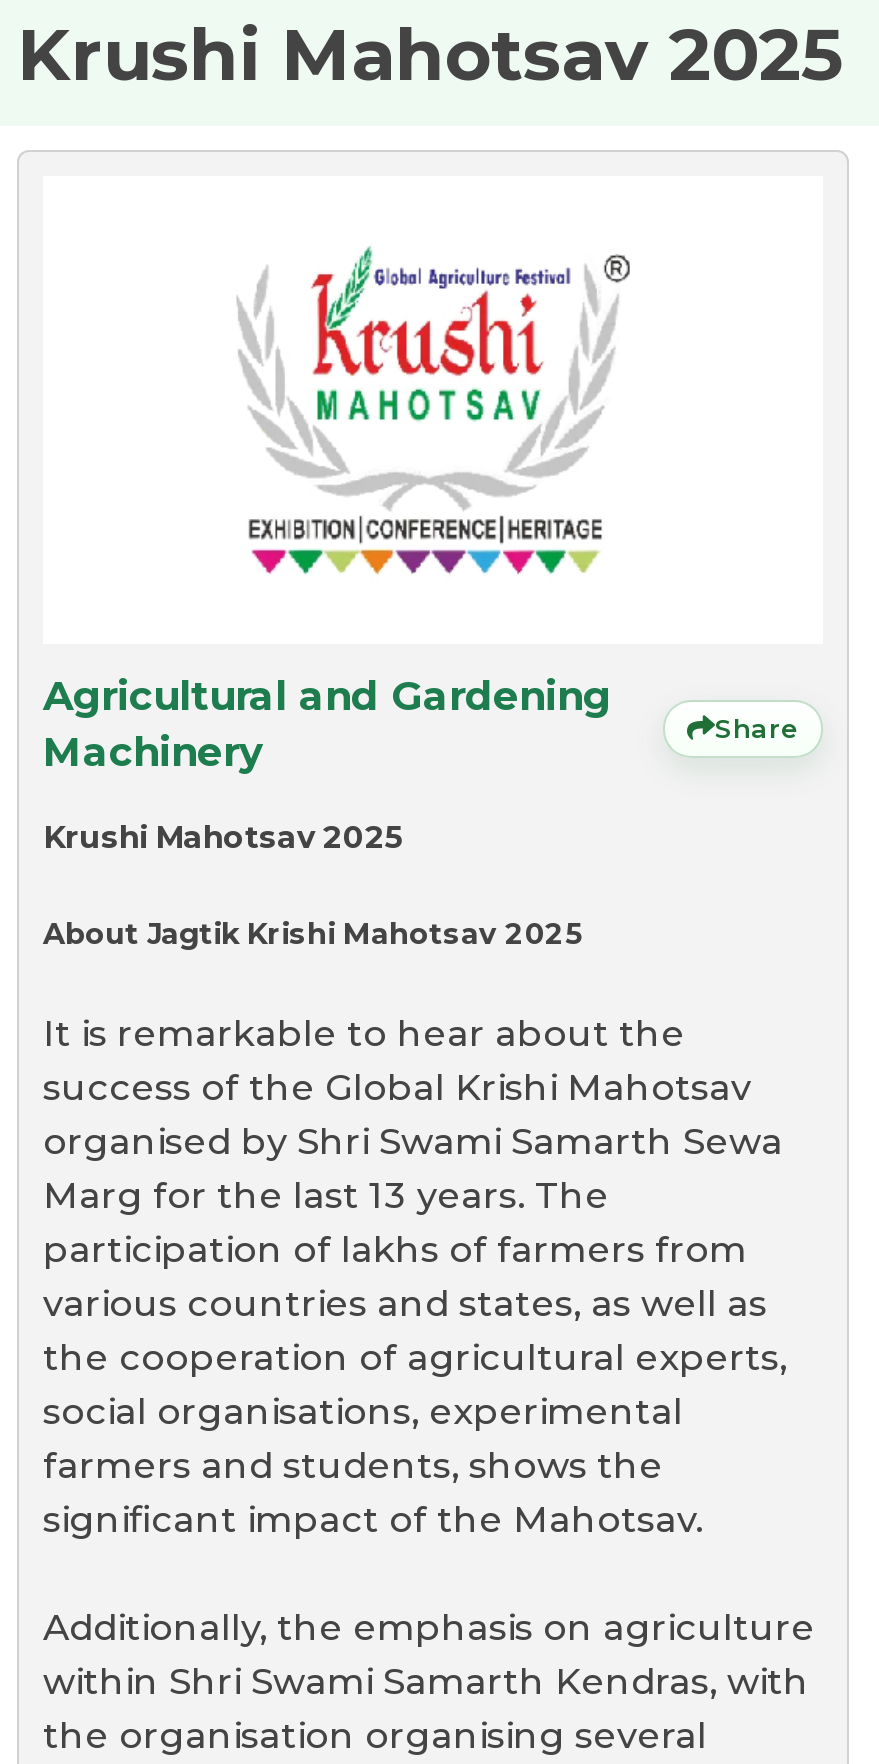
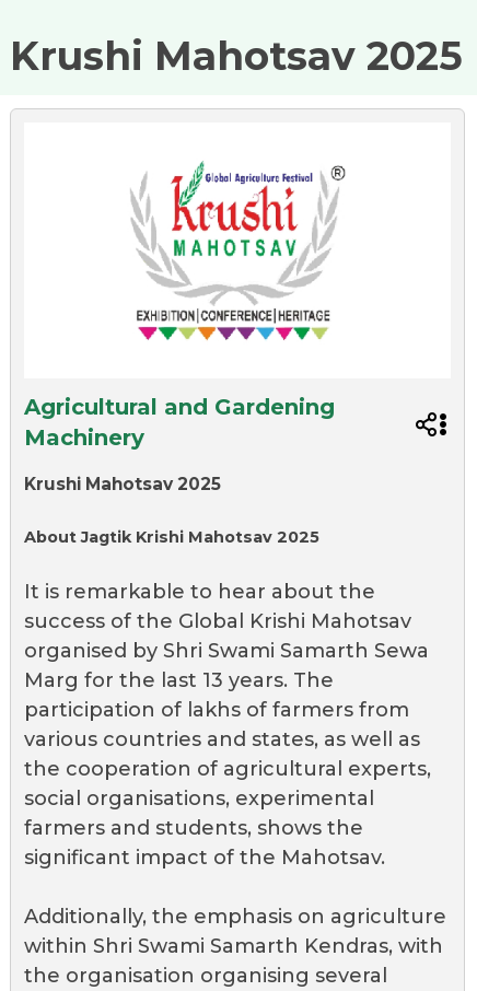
[715,711,799,743] Share -> none

